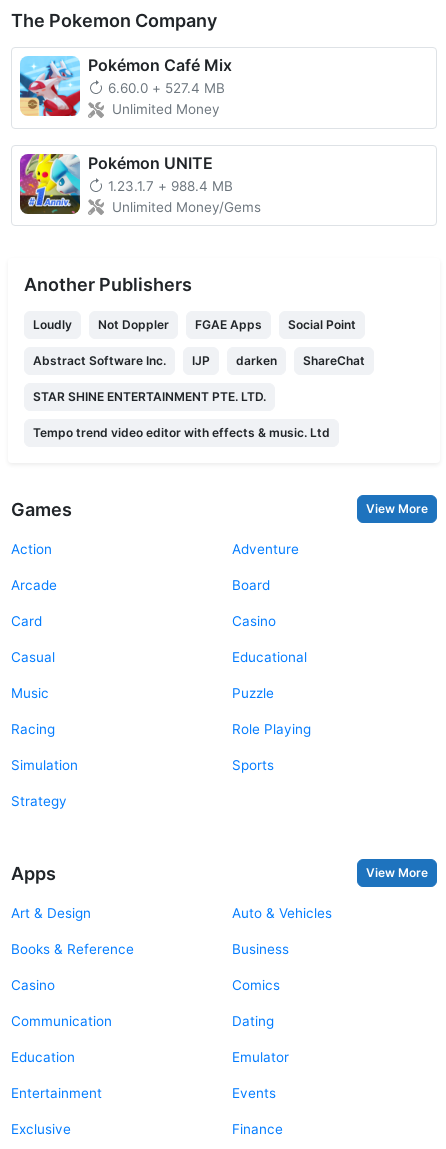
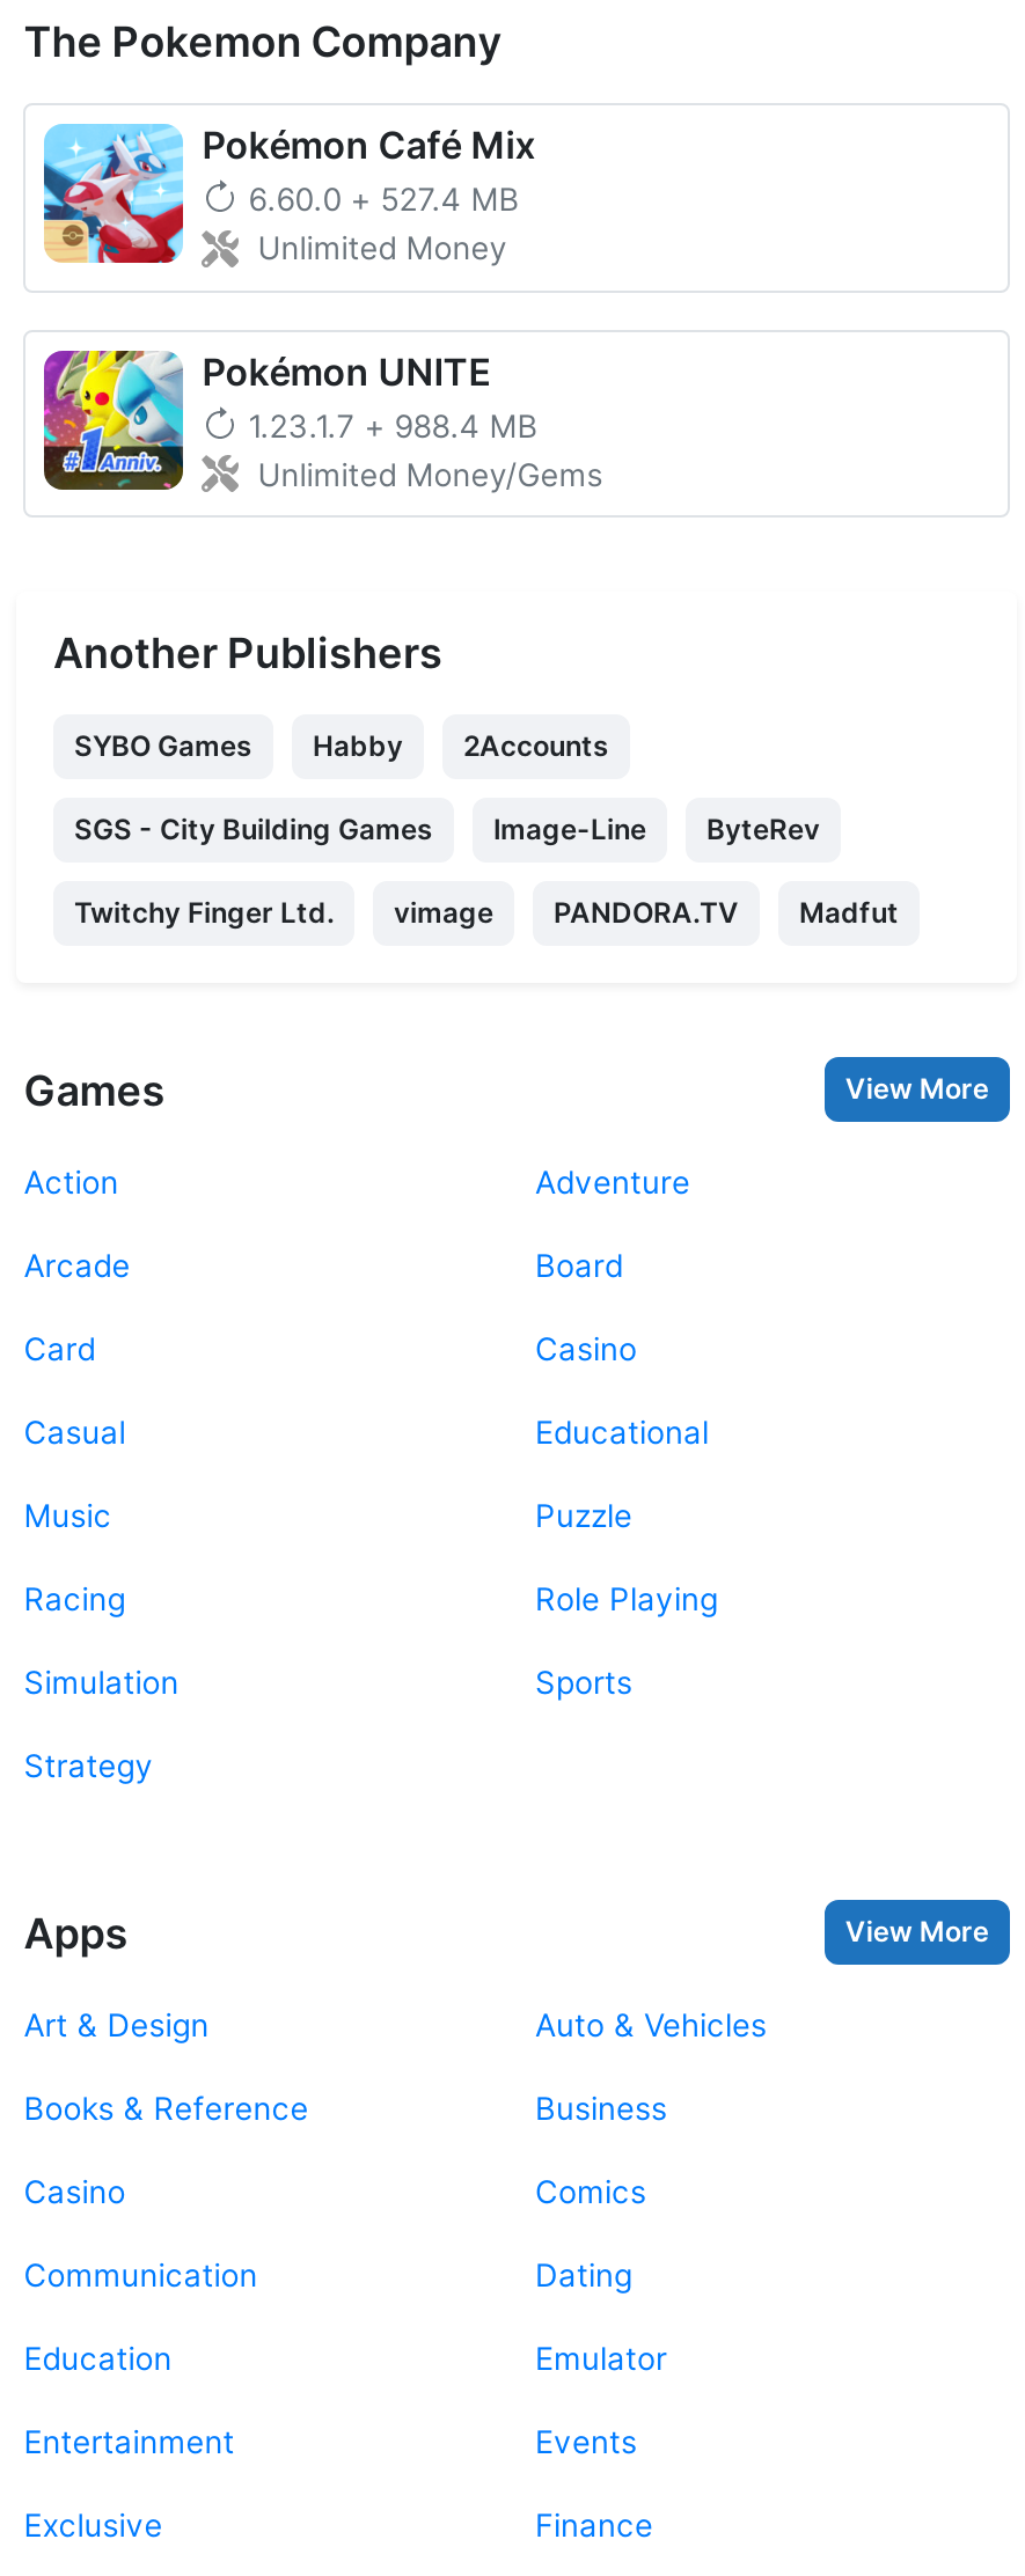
[33,317,365,440] Loudly | Not Doppler | FGAE Apps | Social Point | Abstract Software Inc. | IJP | darken | ShareChat | STAR SHINE ENTERTAINMENT PTE. LTD. | Tempo trend video editor with effects & music. Ltd -> [74,729,899,930] SYBO Games | Habby | 2Accounts | SGS - City Building Games | Image-Line | ByteRev | Twitchy Finger Ltd. | vimage | PANDORA.TV | Madfut

